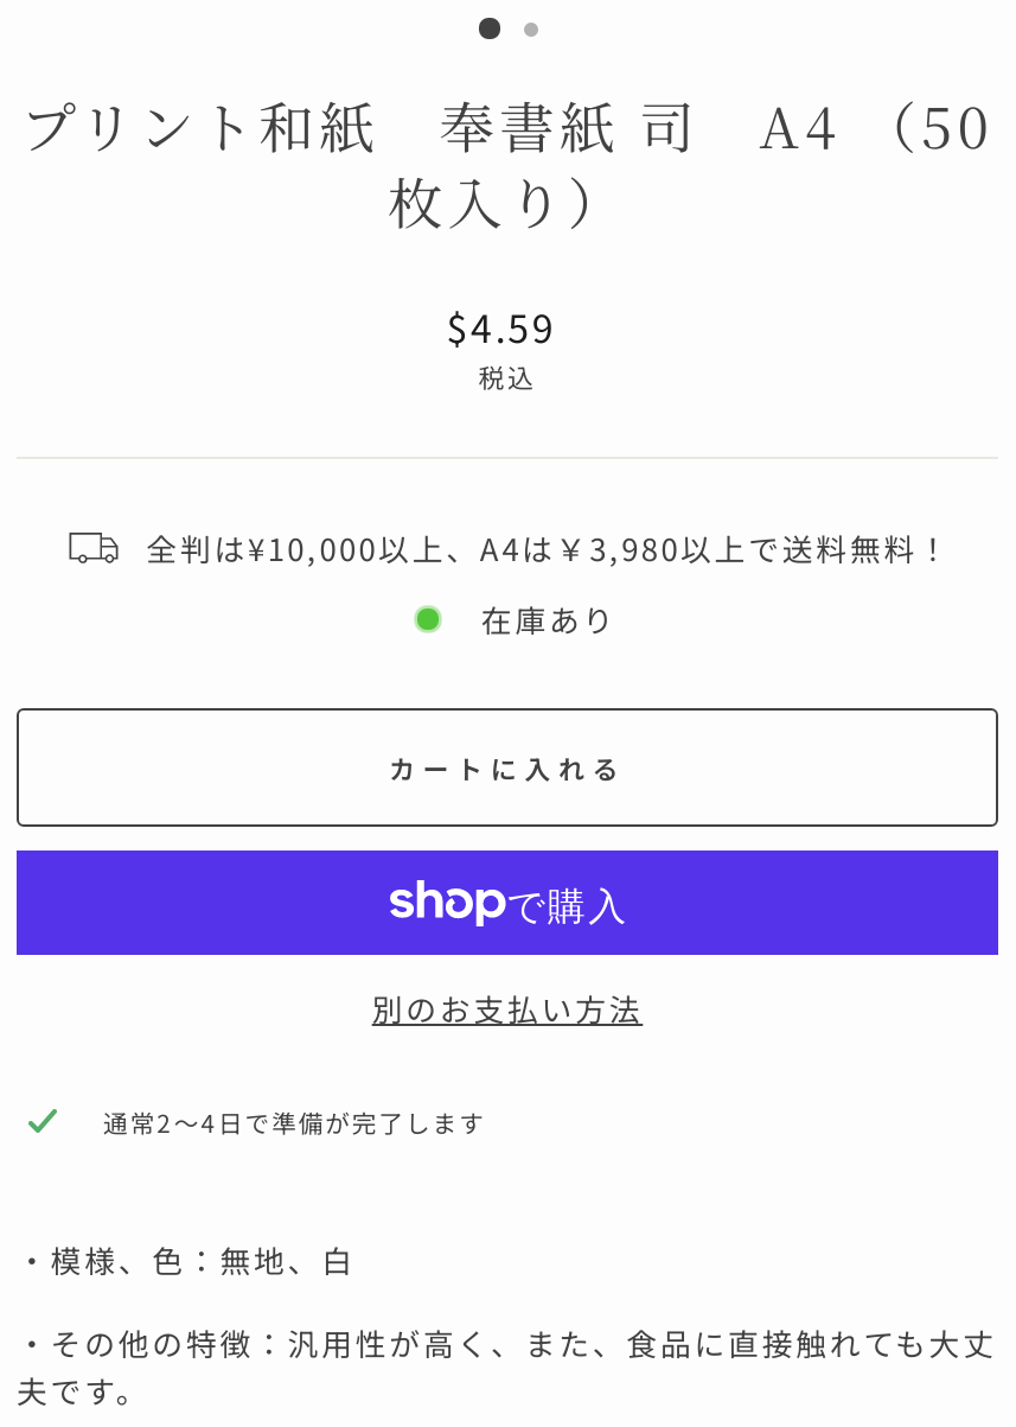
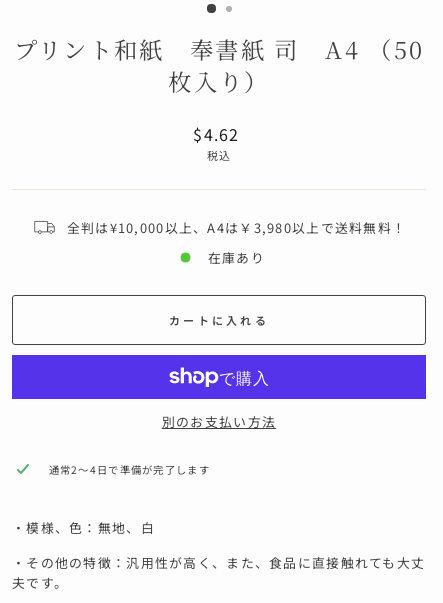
[446,298,556,355] $4.59 -> [193,122,240,146] $4.62

